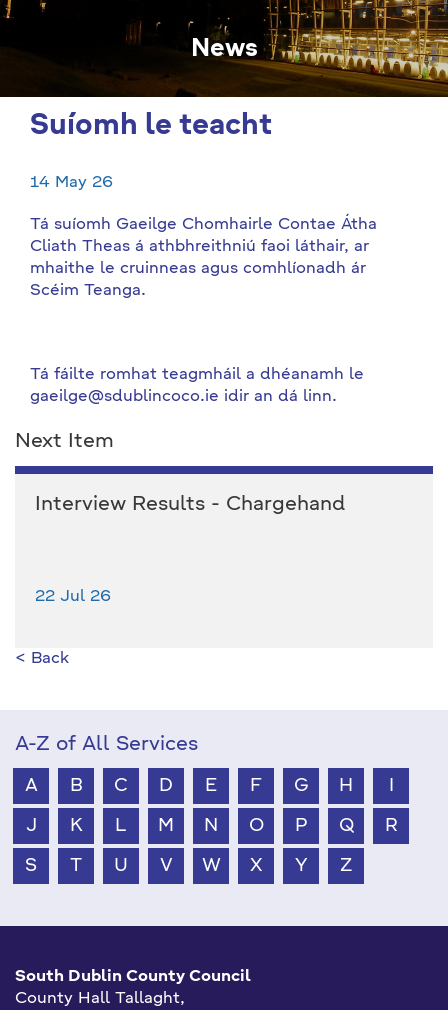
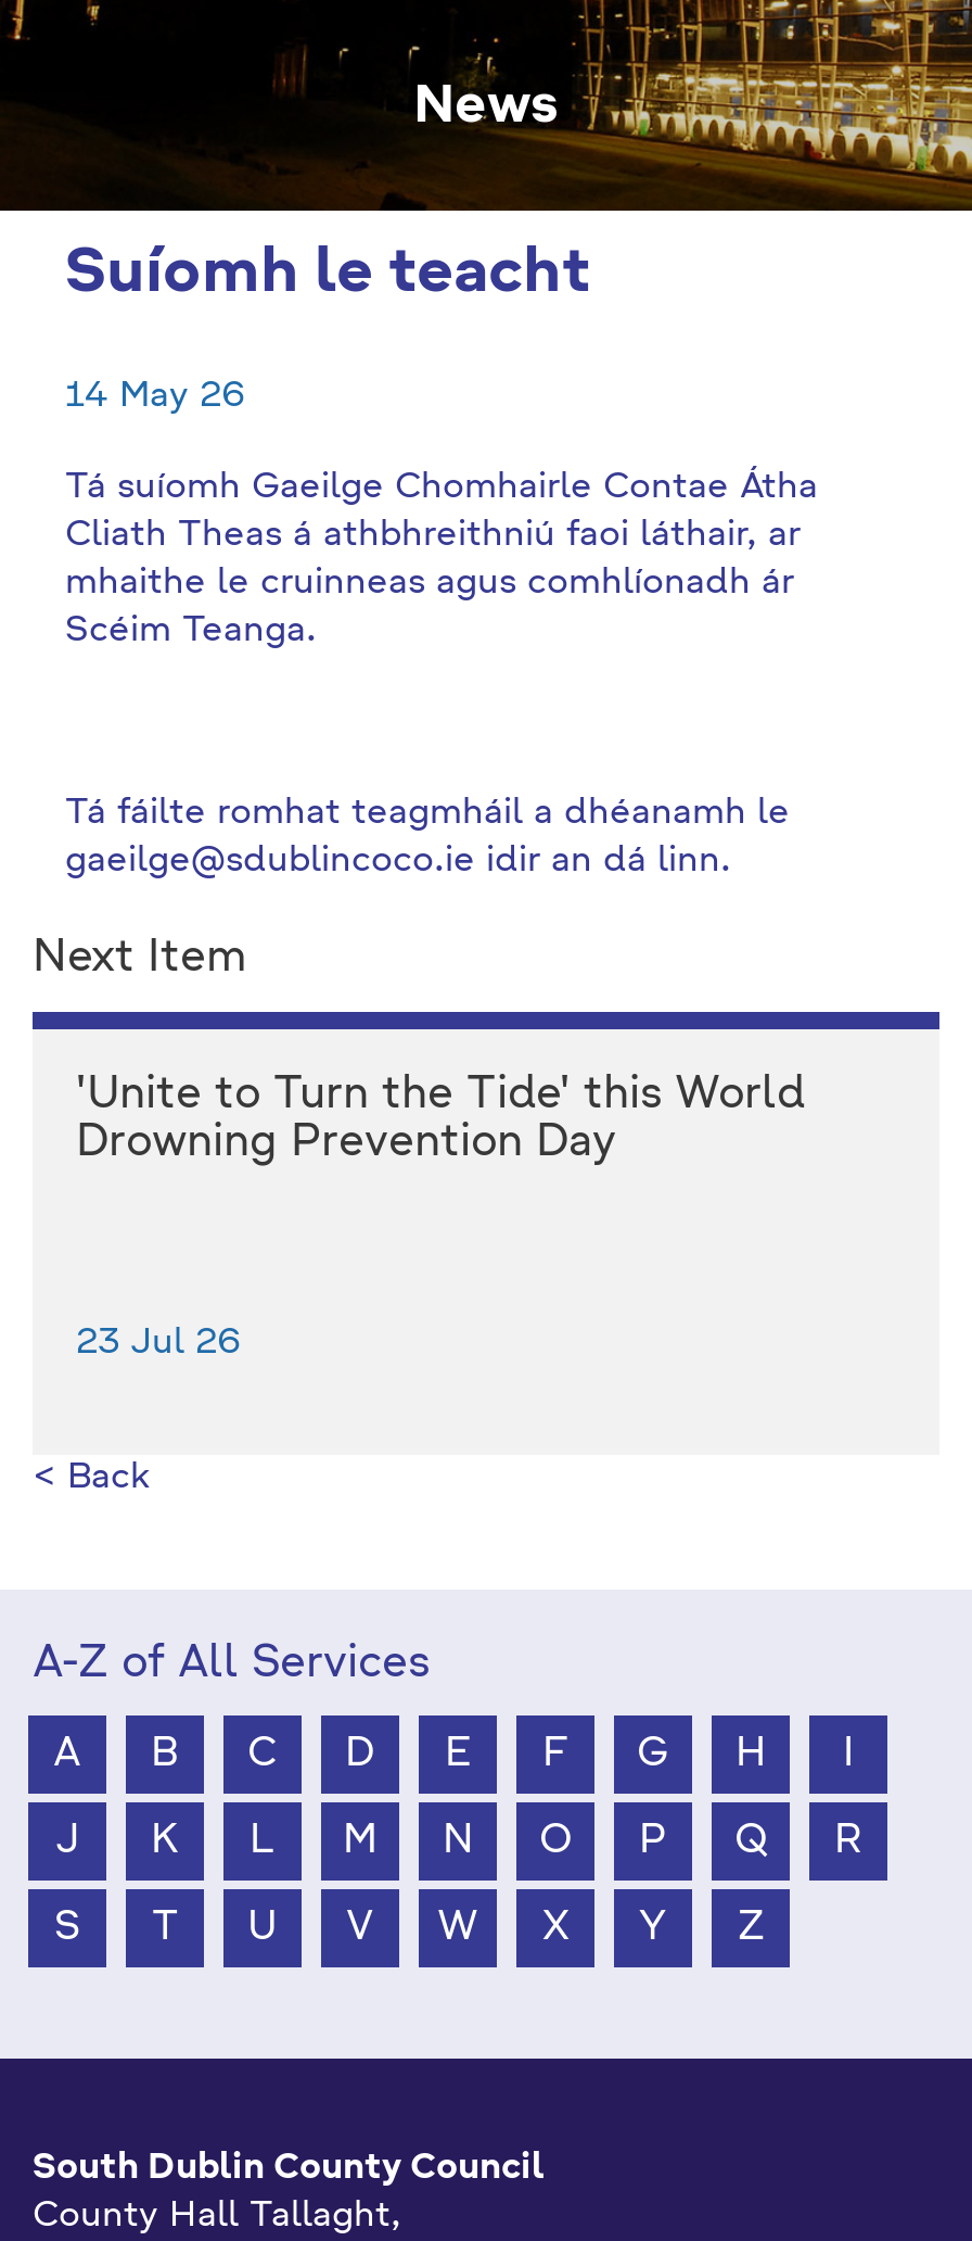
[35,495,345,515] Interview Results - Chargehand -> [76,1075,805,1166] 'Unite to Turn the Tide' this World | Drowning Prevention Day
[35,589,111,605] 22 Jul 26 -> [76,1327,241,1362] 23 Jul 26

